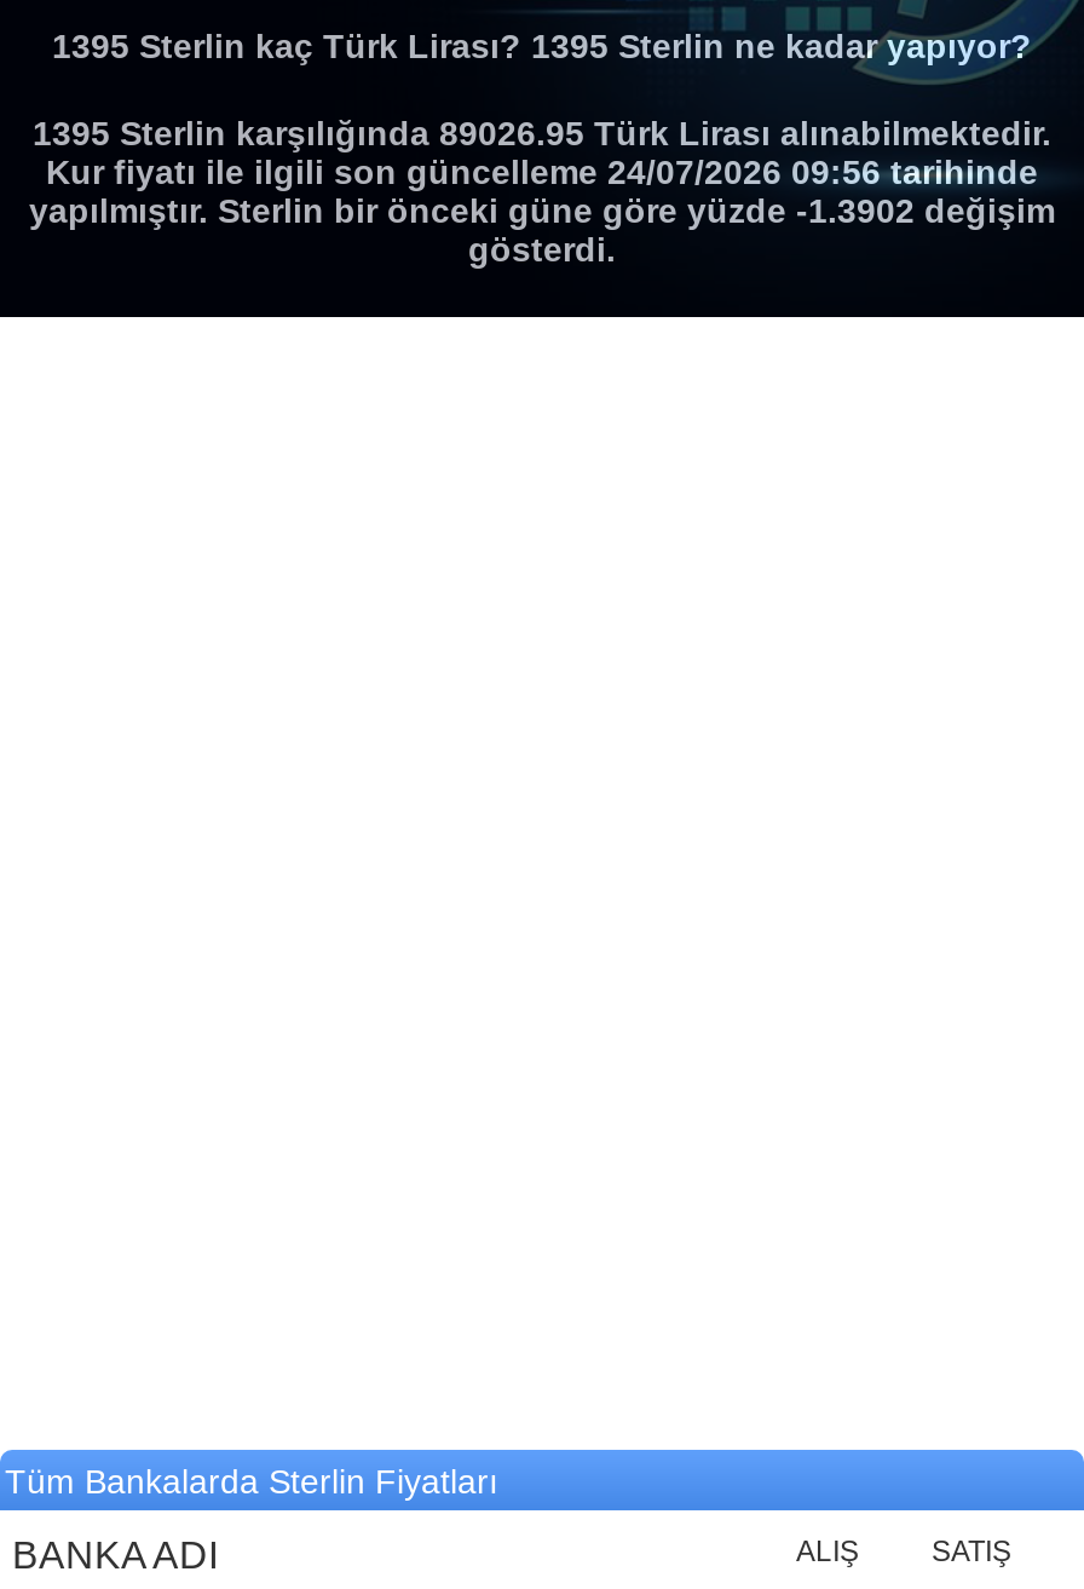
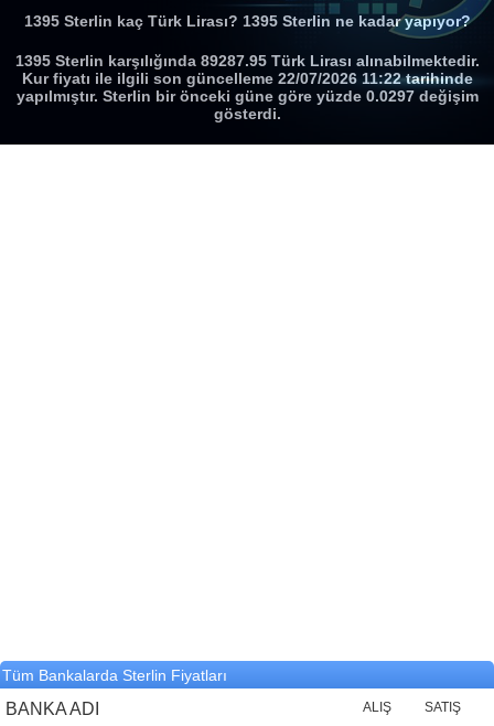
[33,114,1051,152] 1395 Sterlin karşılığında 89026.95 Türk Lirası alınabilmektedir. -> [15,52,479,70] 1395 Sterlin karşılığında 89287.95 Türk Lirası alınabilmektedir.
[46,152,1038,191] Kur fiyatı ile ilgili son güncelleme 24/07/2026 09:56 tarihinde -> [22,70,472,87] Kur fiyatı ile ilgili son güncelleme 22/07/2026 11:22 tarihinde
[29,191,1055,230] yapılmıştır. Sterlin bir önceki güne göre yüzde -1.3902 değişim -> [16,87,478,105] yapılmıştır. Sterlin bir önceki güne göre yüzde 0.0297 değişim

